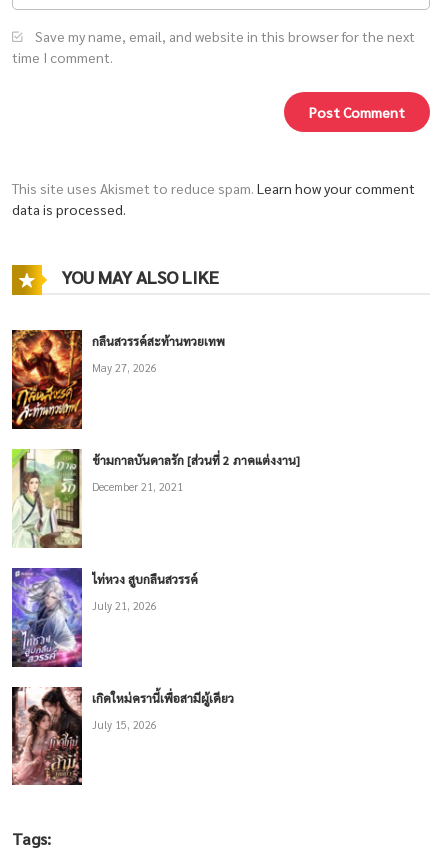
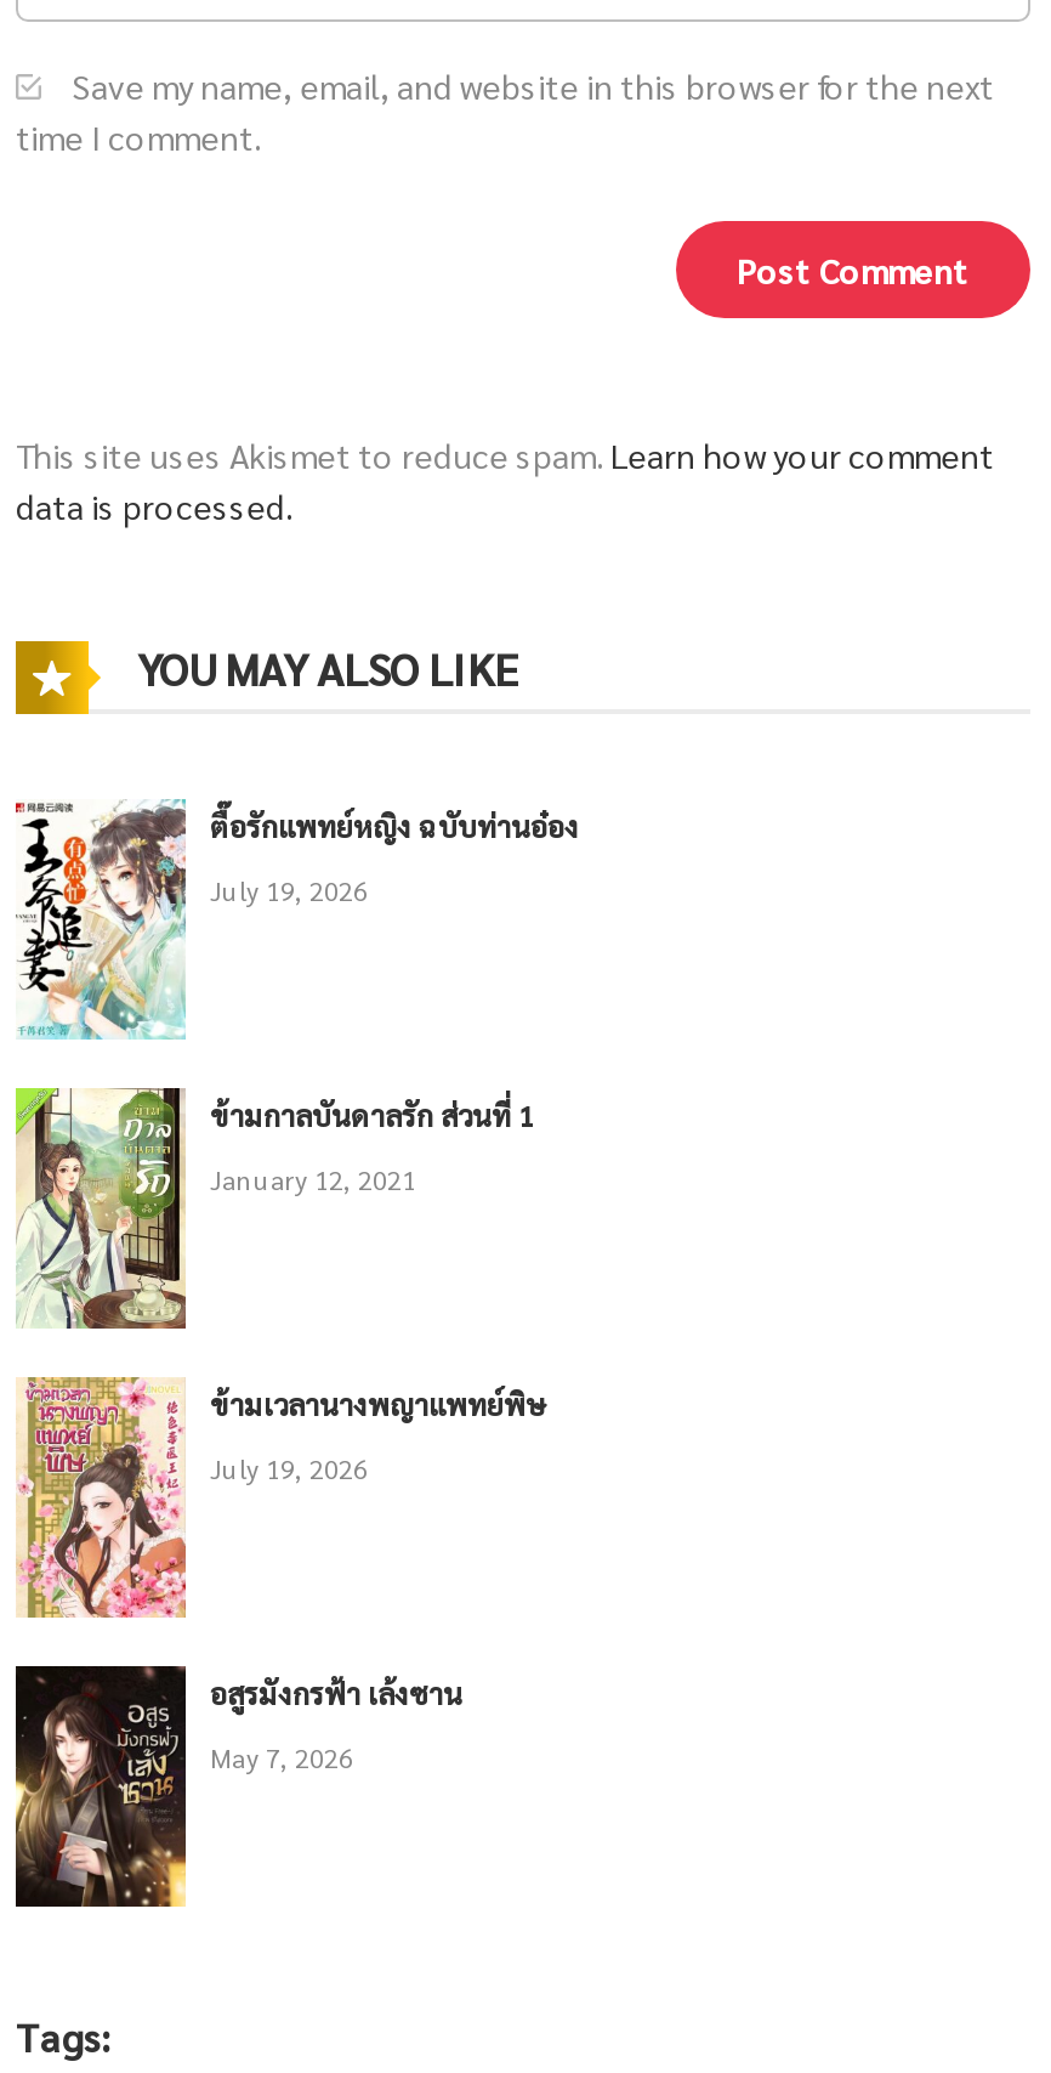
[11,329,225,430] [image] | กลืนสวรรค์สะท้านทวยเทพ -> [13,799,579,1042] [image] | ตื๊อรักแพทย์หญิง ฉบับท่านอ๋อง
[92,360,157,375] May 27, 2026 -> [210,871,368,908] July 19, 2026
[92,452,300,468] ข้ามกาลบันดาลรัก [ส่วนที่ 2 ภาคแต่งงาน] -> [210,1095,535,1134] ข้ามกาลบันดาลรัก ส่วนที่ 1
[92,479,183,494] December 21, 2021 -> [210,1160,416,1197] January 12, 2021
[11,567,198,668] [image] | ไท่หวง สูบกลืนสวรรค์ -> [16,1375,545,1620] [image] | ข้ามเวลานางพญาแพทย์พิษ
[92,598,157,613] July 21, 2026 -> [210,1450,368,1486] July 19, 2026
[11,687,234,787] [image] | เกิดใหม่ครานี้เพื่อสามีผู้เดียว -> [13,1664,462,1911] [image] | อสูรมังกรฟ้า เล้งซาน
[92,716,157,731] July 15, 2026 -> [210,1739,353,1775] May 7, 2026

